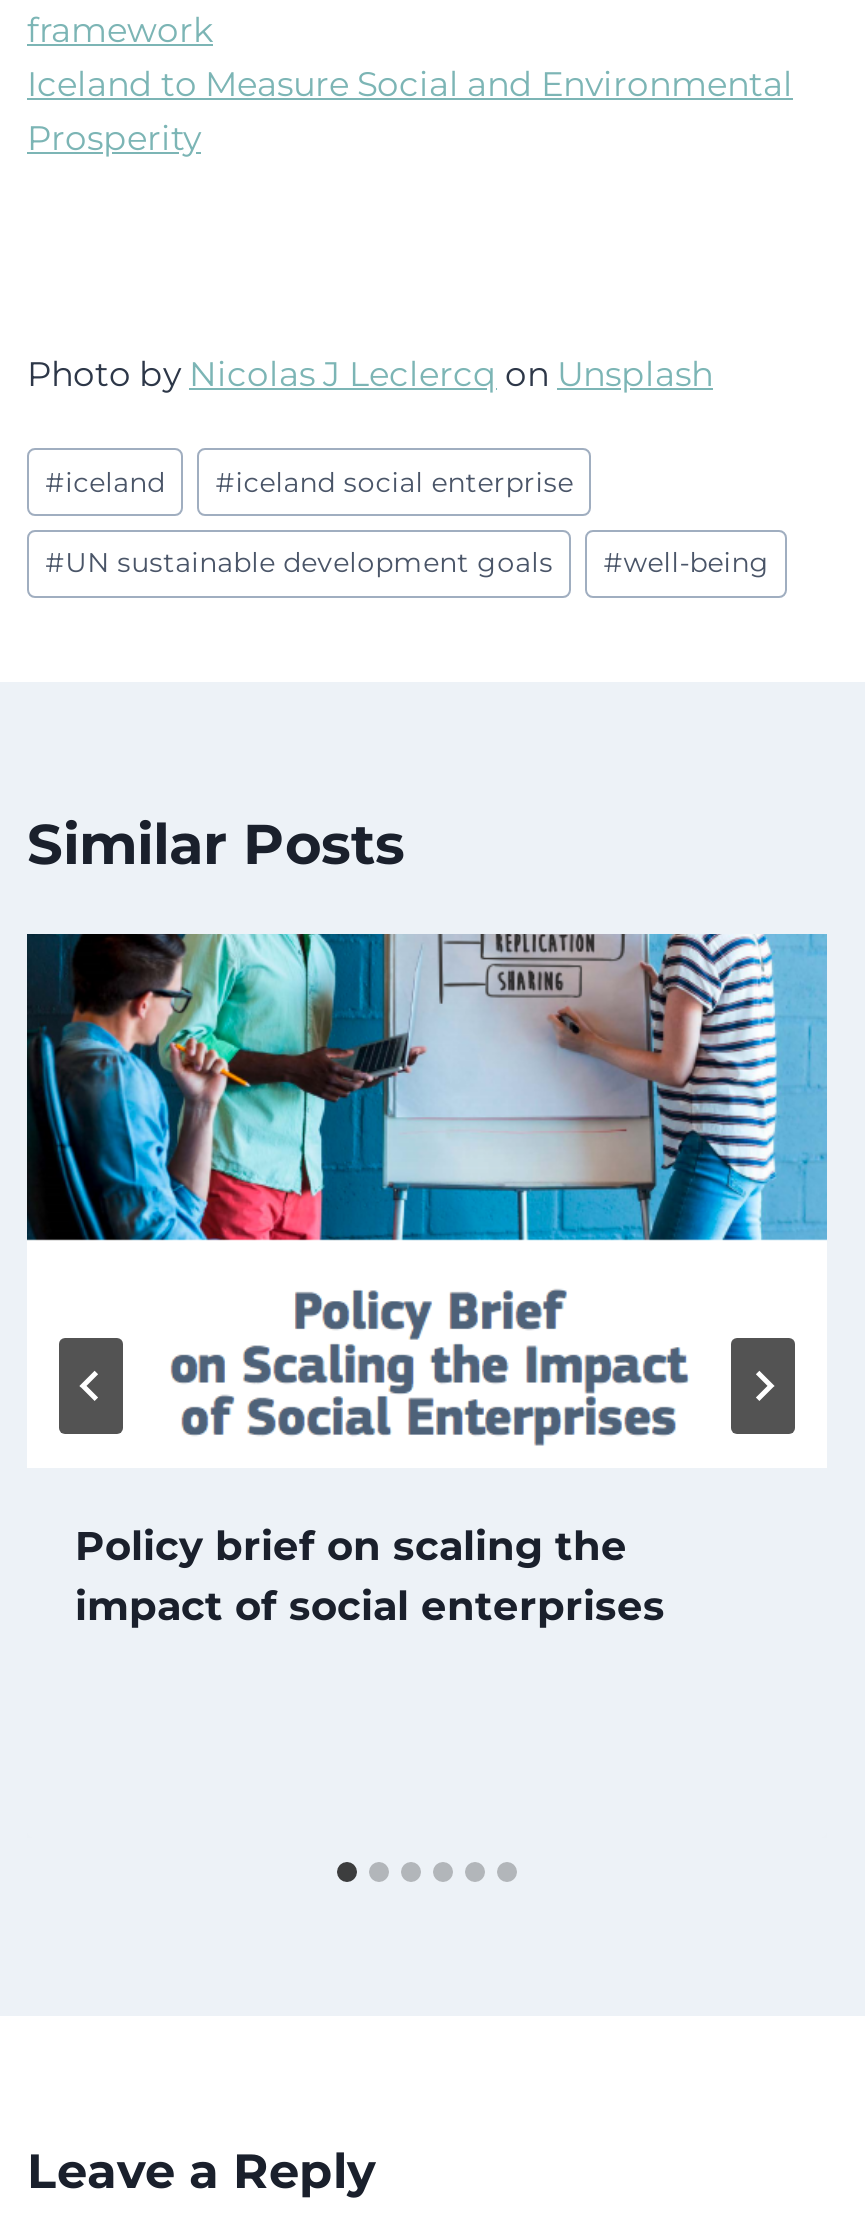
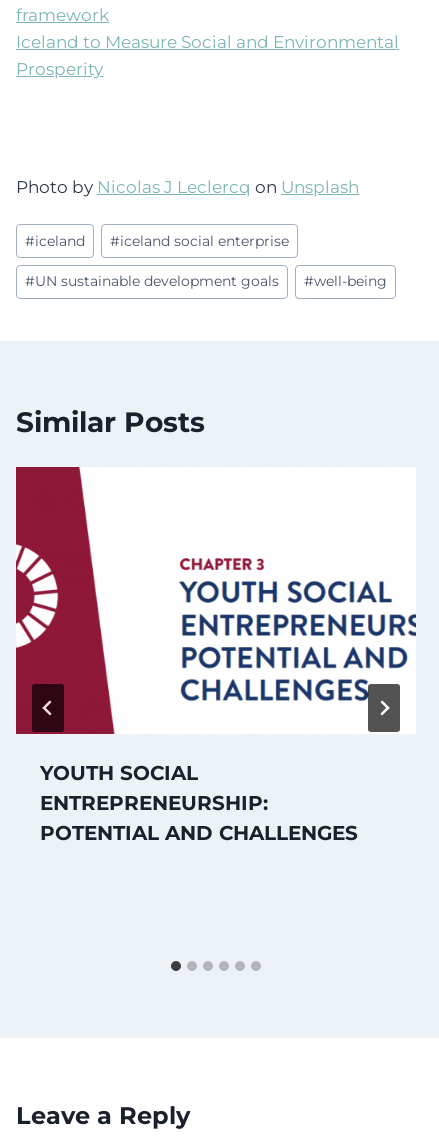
[25,932,829,1629] [image] | Policy brief on scaling the | impact of social enterprises -> [15,466,417,844] [image] | YOUTH SOCIAL | ENTREPRENEURSHIP: | POTENTIAL AND CHALLENGES

